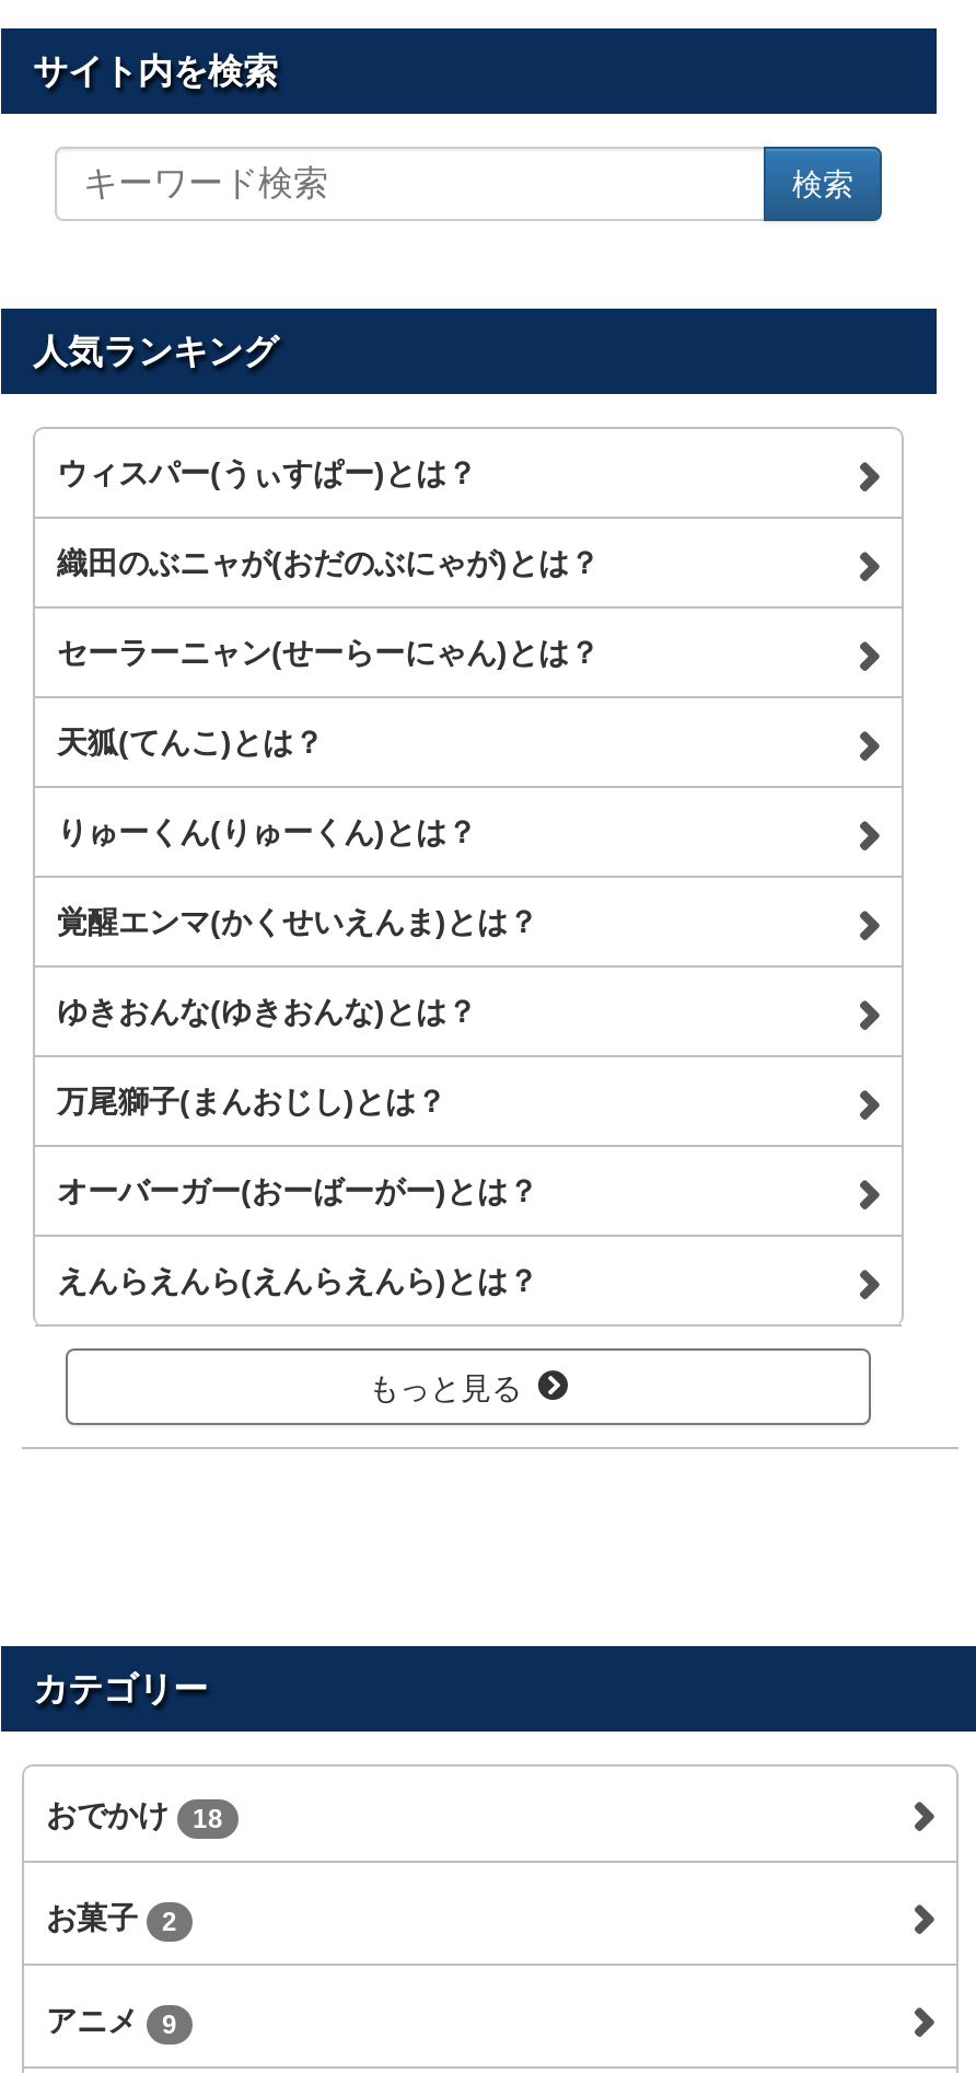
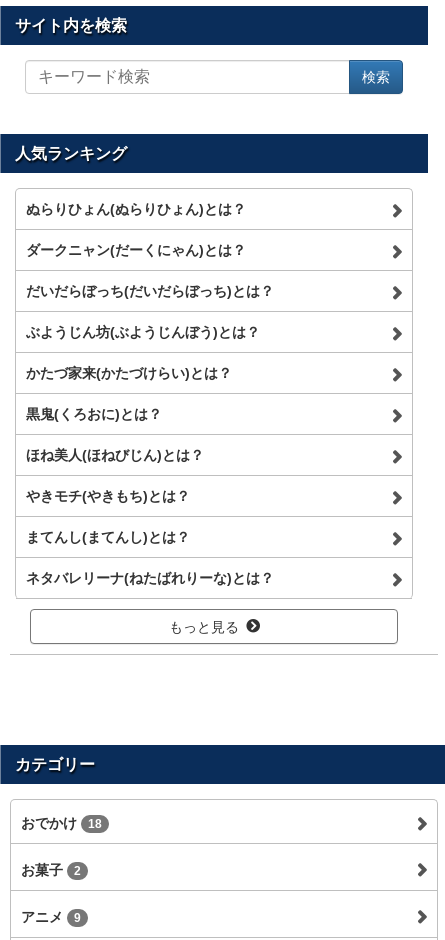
[57,455,477,490] ウィスパー(うぃすぱー)とは？ -> [26,201,246,217] ぬらりひょん(ぬらりひょん)とは？
[57,544,600,579] 織田のぶニャが(おだのぶにゃが)とは？ -> [26,242,246,258] ダークニャン(だーくにゃん)とは？
[57,634,600,669] セーラーニャン(せーらーにゃん)とは？ -> [26,283,274,299] だいだらぼっち(だいだらぼっち)とは？
[57,724,324,759] 天狐(てんこ)とは？ -> [26,324,260,340] ぶようじん坊(ぶようじんぼう)とは？
[57,814,477,849] りゅーくん(りゅーくん)とは？ -> [26,365,232,381] かたづ家来(かたづけらい)とは？
[57,903,538,938] 覚醒エンマ(かくせいえんま)とは？ -> [26,406,162,422] 黒鬼(くろおに)とは？
[57,993,477,1028] ゆきおんな(ゆきおんな)とは？ -> [26,447,204,463] ほね美人(ほねびじん)とは？
[57,1083,446,1118] 万尾獅子(まんおじし)とは？ -> [26,488,190,504] やきモチ(やきもち)とは？
[57,1173,538,1208] オーバーガー(おーばーがー)とは？ -> [26,529,190,545] まてんし(まてんし)とは？
[57,1262,538,1297] えんらえんら(えんらえんら)とは？ -> [26,570,274,586] ネタバレリーナ(ねたばれりーな)とは？

